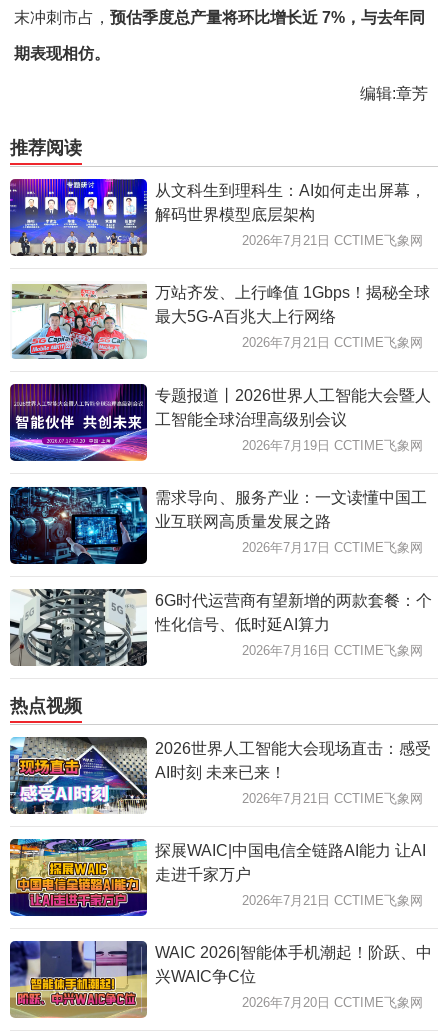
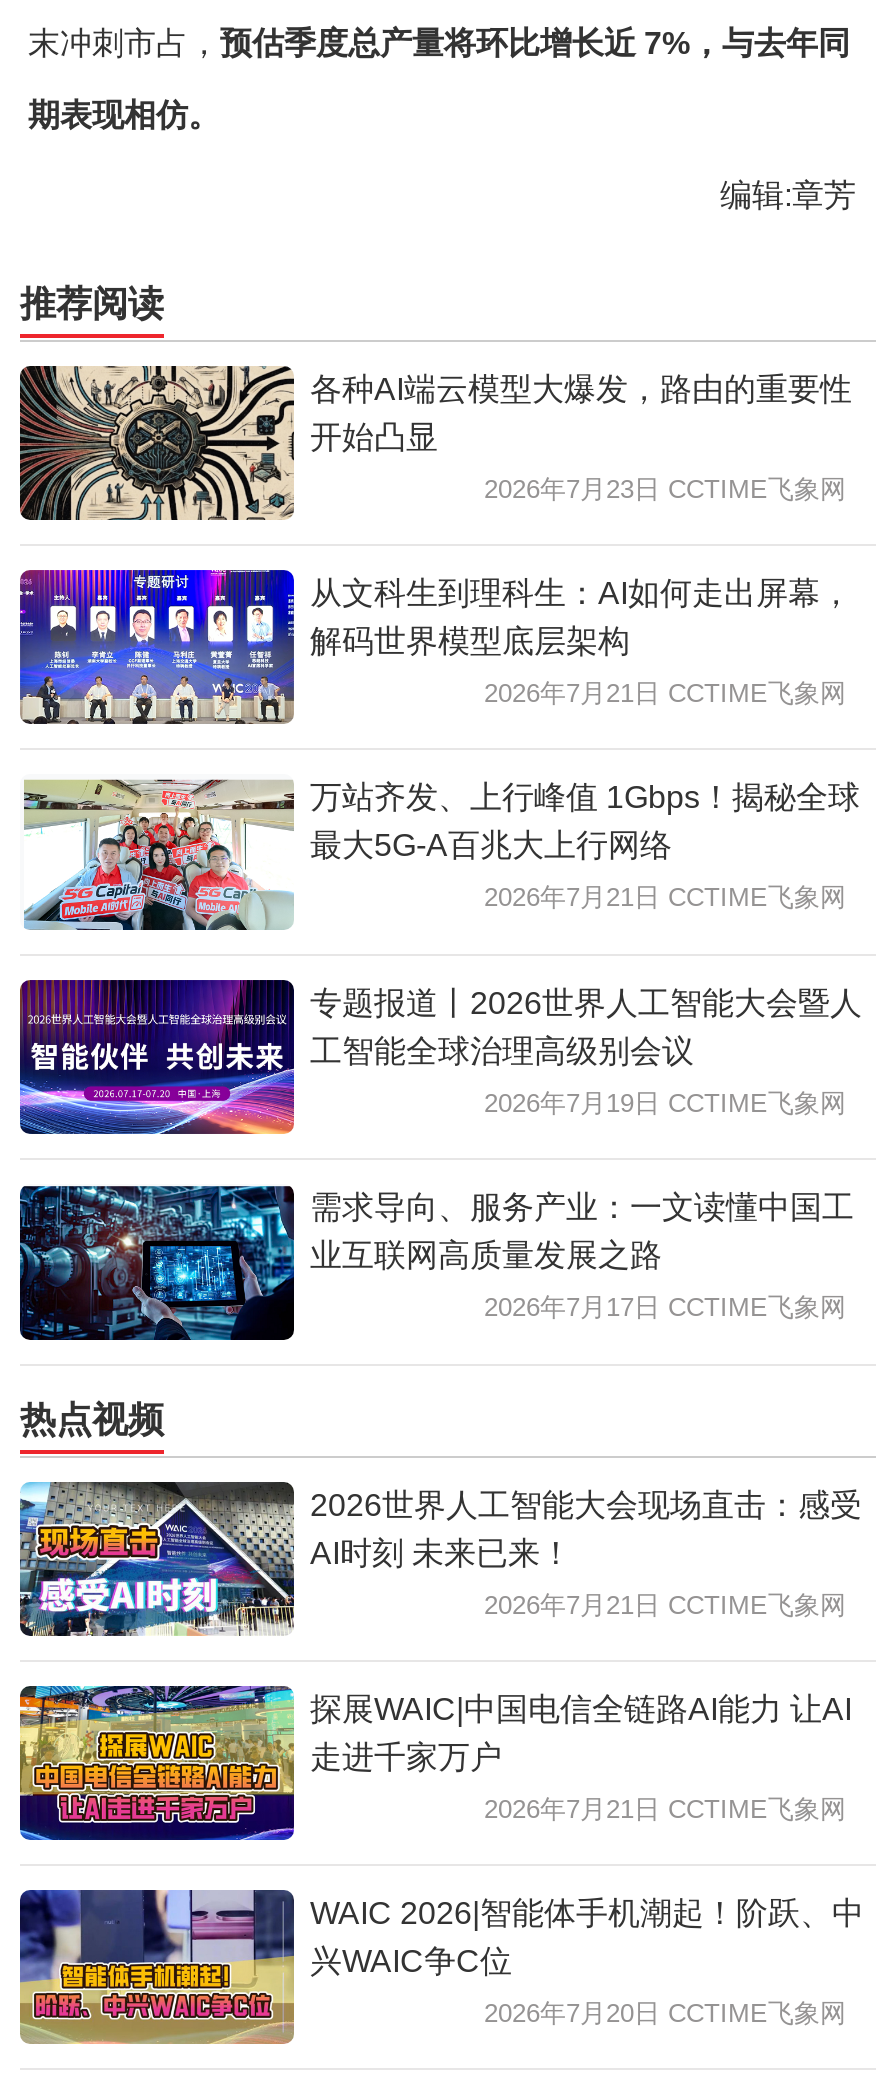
none -> [18,364,852,520] [image] | 各种AI端云模型大爆发，路由的重要性 | 开始凸显 | 2026年7月23日 CCTIME飞象网
moved [8,177,431,555] -> [16,566,862,1323]: [image] | 从文科生到理科生：AI如何走出屏幕， | 解码世界模型底层架构 | ... | 业互联网高质量发展之路 | 2026年7月17日 CCTIME飞象网
[9,588,432,667] [image] | 6G时代运营商有望新增的两款套餐：个 | 性化信号、低时延AI算力 | 2026年7月16日 CCTIME飞象网 -> none

